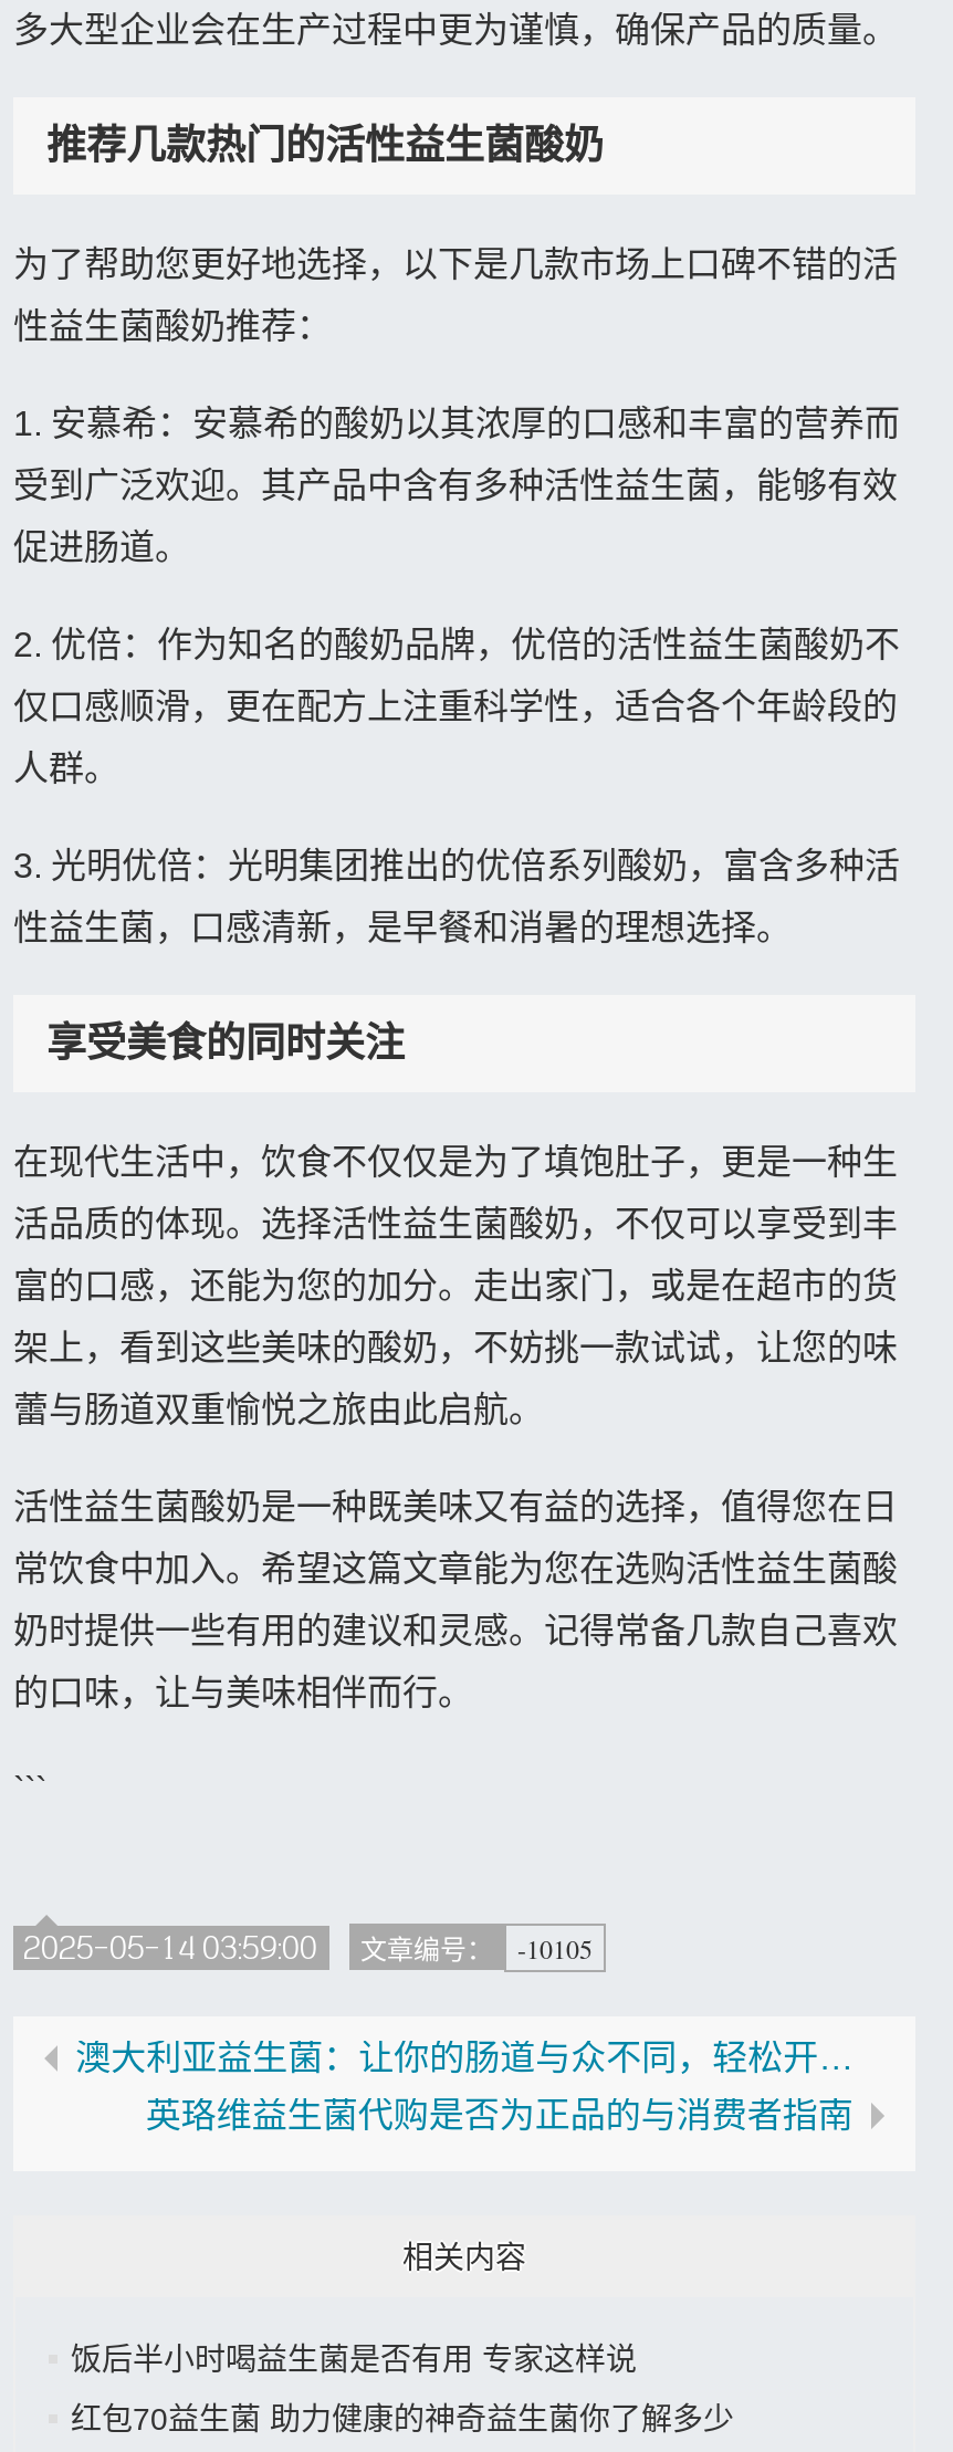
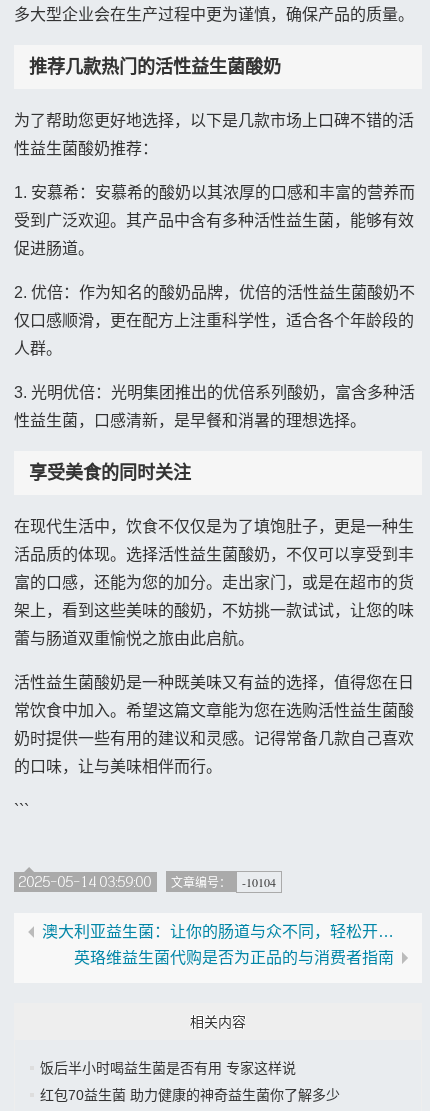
[24,1928,593,1966] 2025-05-14 03:59:00 文章编号： -10105 -> [19,873,276,890] 2025-05-14 03:59:00 文章编号： -10104

